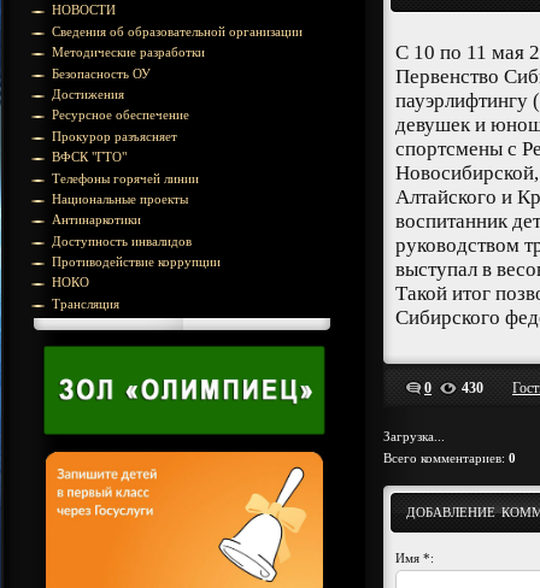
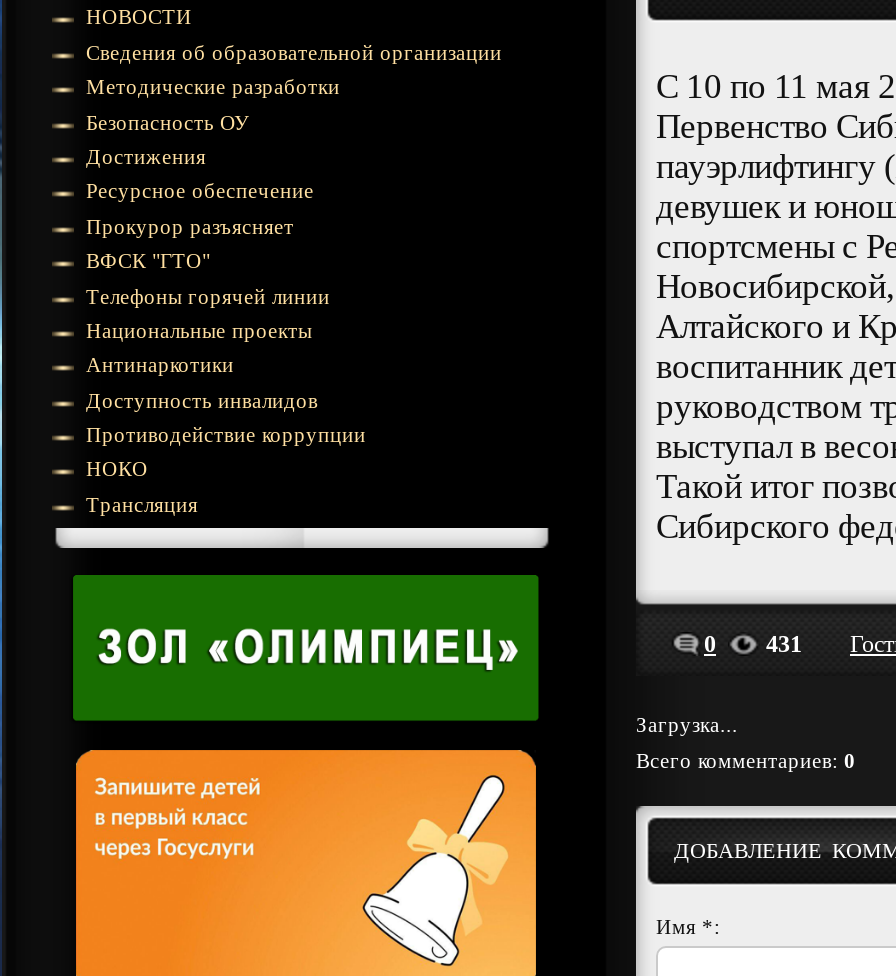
[462,380,483,396] 430 -> [766,630,802,658] 431

